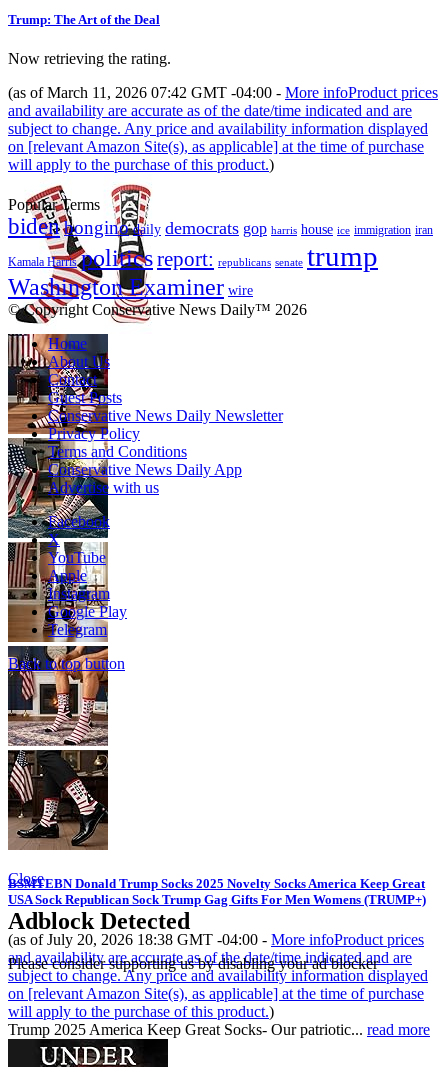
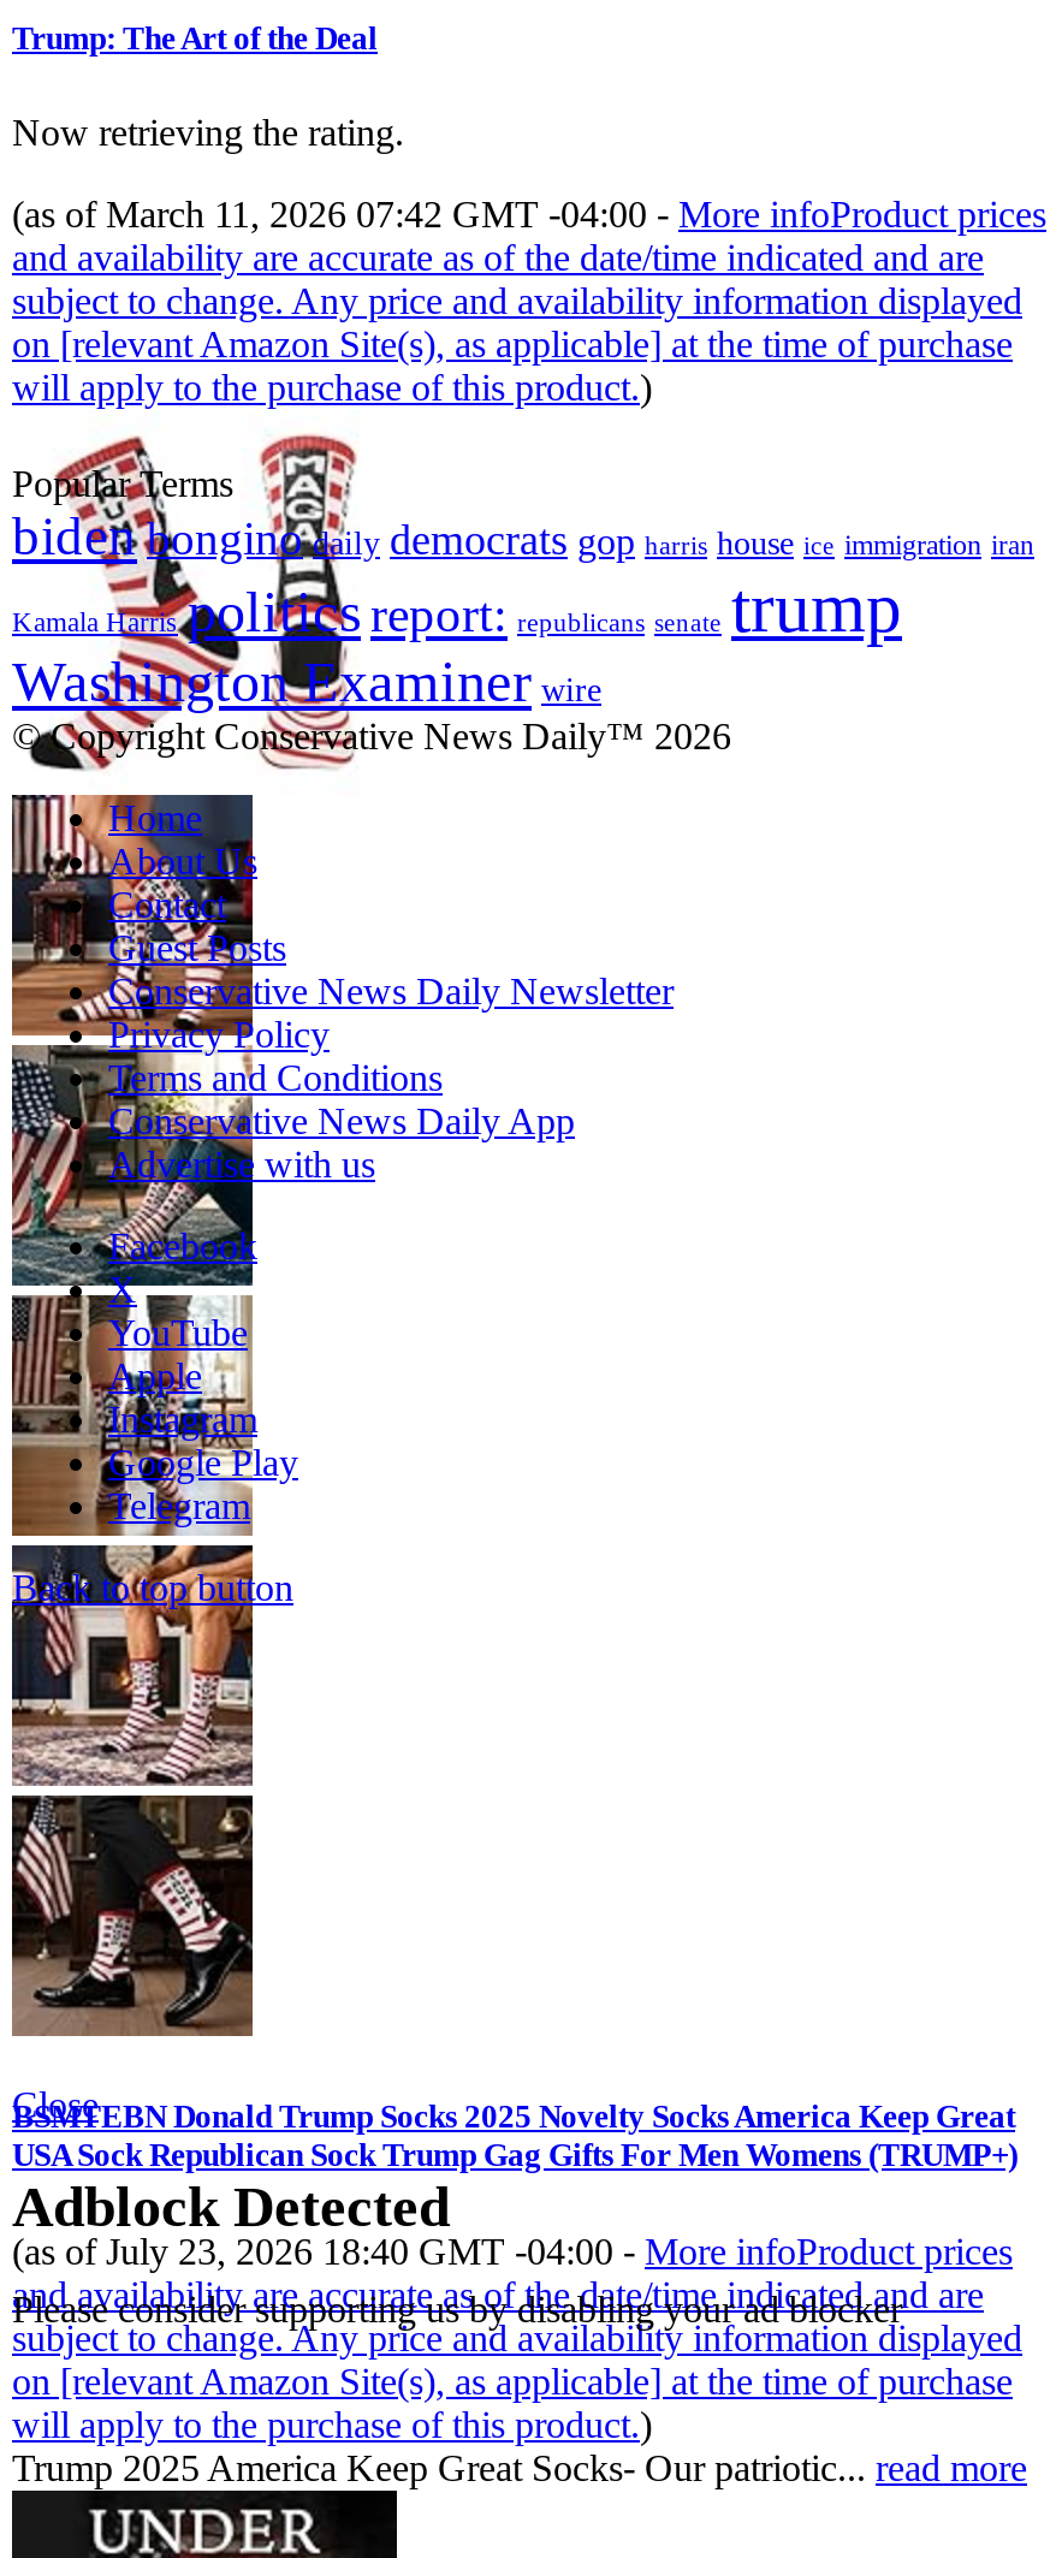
[8,931,424,948] (as of July 20, 2026 18:38 GMT -04:00 - More infoProduct prices -> [12,2230,1013,2271] (as of July 23, 2026 18:40 GMT -04:00 - More infoProduct prices

